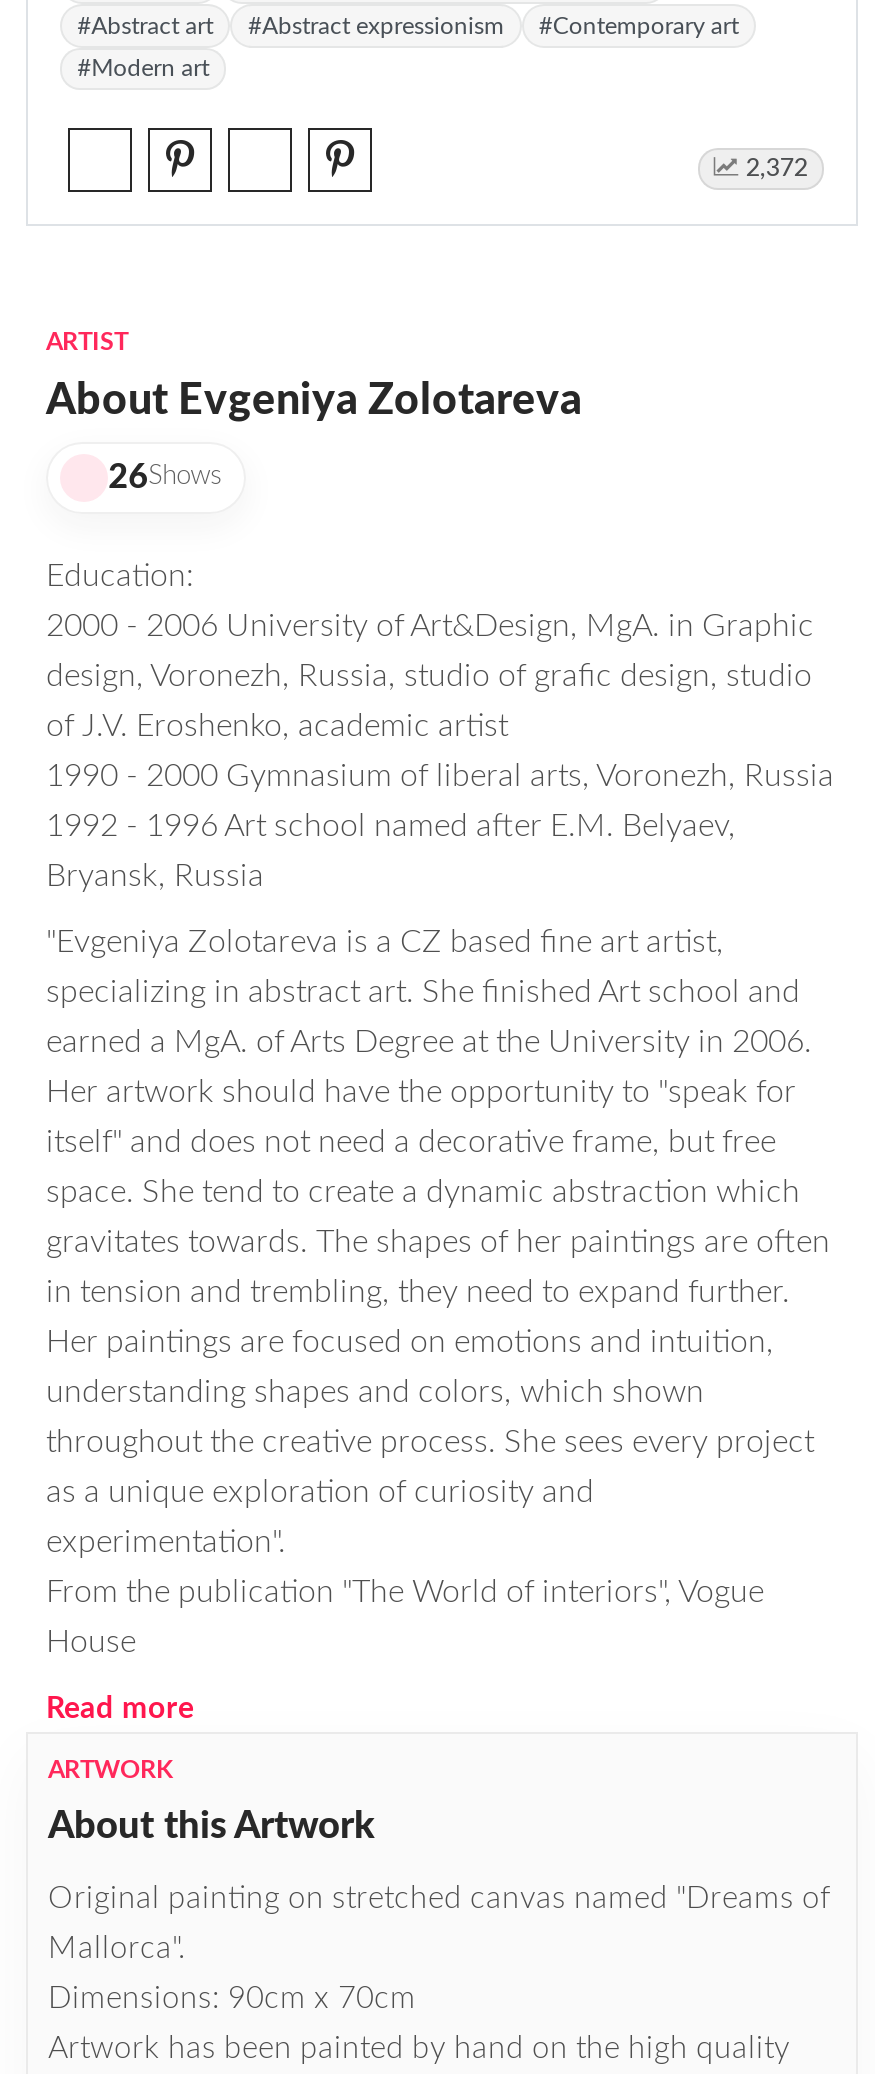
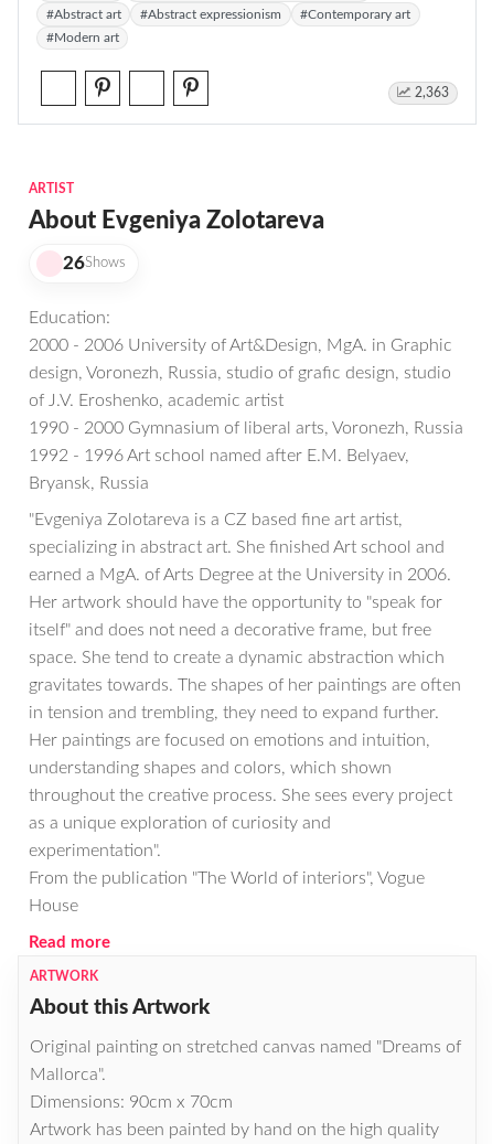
[746,156,808,180] 2,372 -> [415,86,449,99] 2,363

